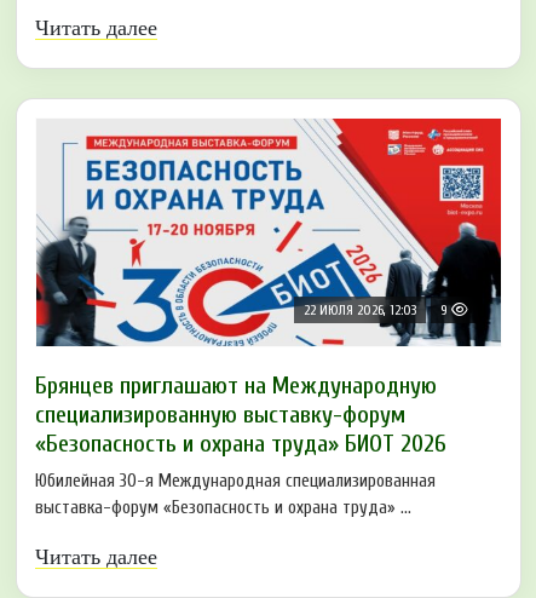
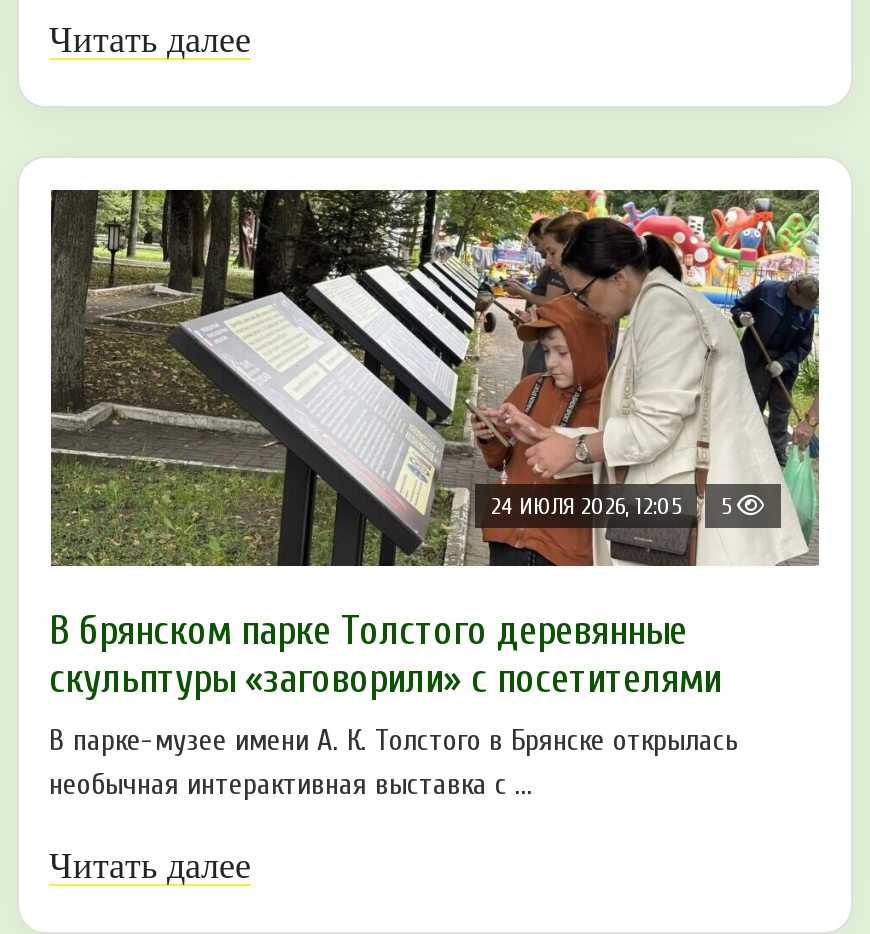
[35,117,502,347] [image] | 22 ИЮЛЯ 2026, 12:03 | 9 -> [49,188,821,566] [image] | 24 ИЮЛЯ 2026, 12:05 | 5
[35,371,446,457] Брянцев приглашают на Международную | специализированную выставку-форум | «Безопасность и охрана труда» БИОТ 2026 -> [49,608,721,702] В брянском парке Толстого деревянные | скульптуры «заговорили» с посетителями
[35,471,436,518] Юбилейная 30-я Международная специализированная | выставка-форум «Безопасность и охрана труда» ... -> [49,724,739,802] В парке-музее имени А. К. Толстого в Брянске открылась | необычная интерактивная выставка с ...

